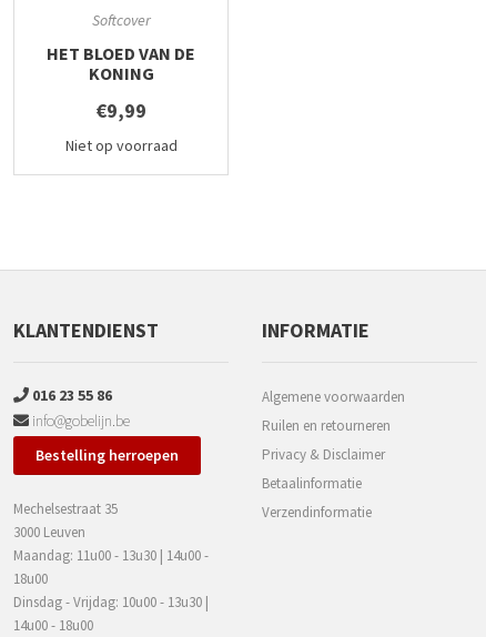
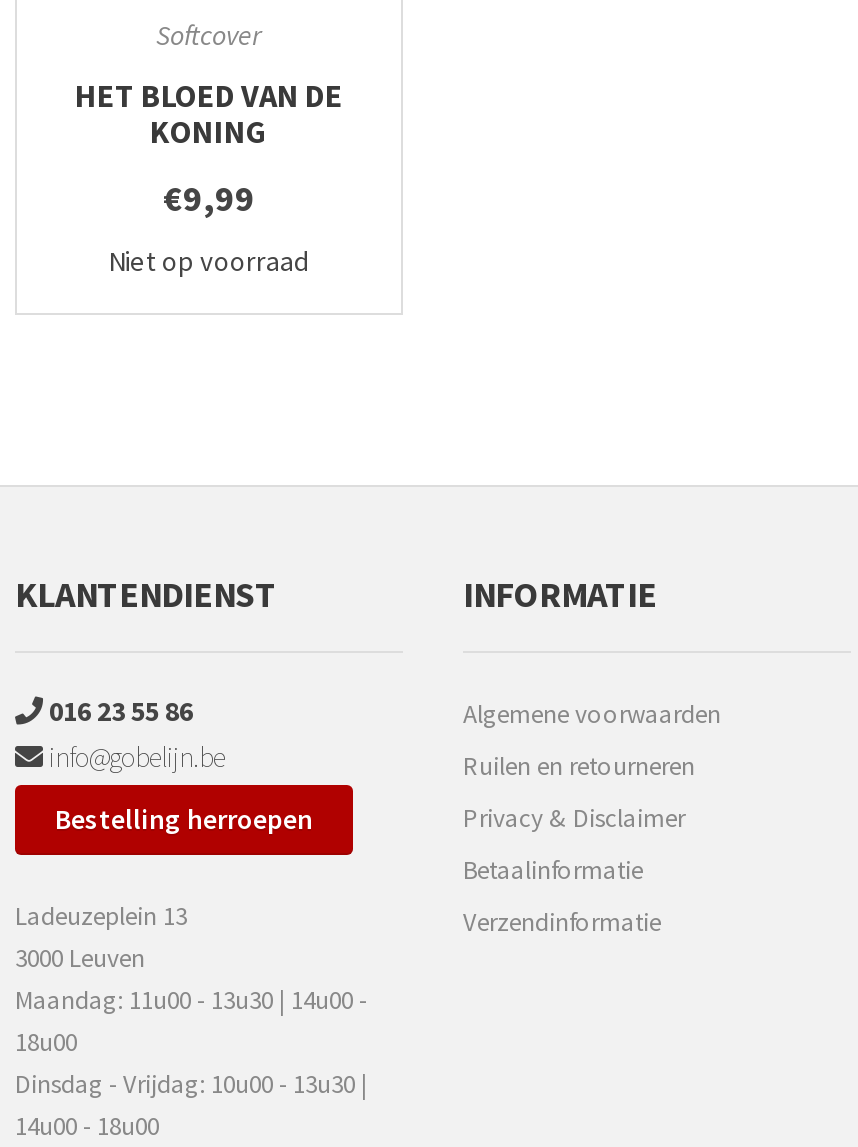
[13,499,118,518] Mechelsestraat 35 -> [15,899,187,933] Ladeuzeplein 13

